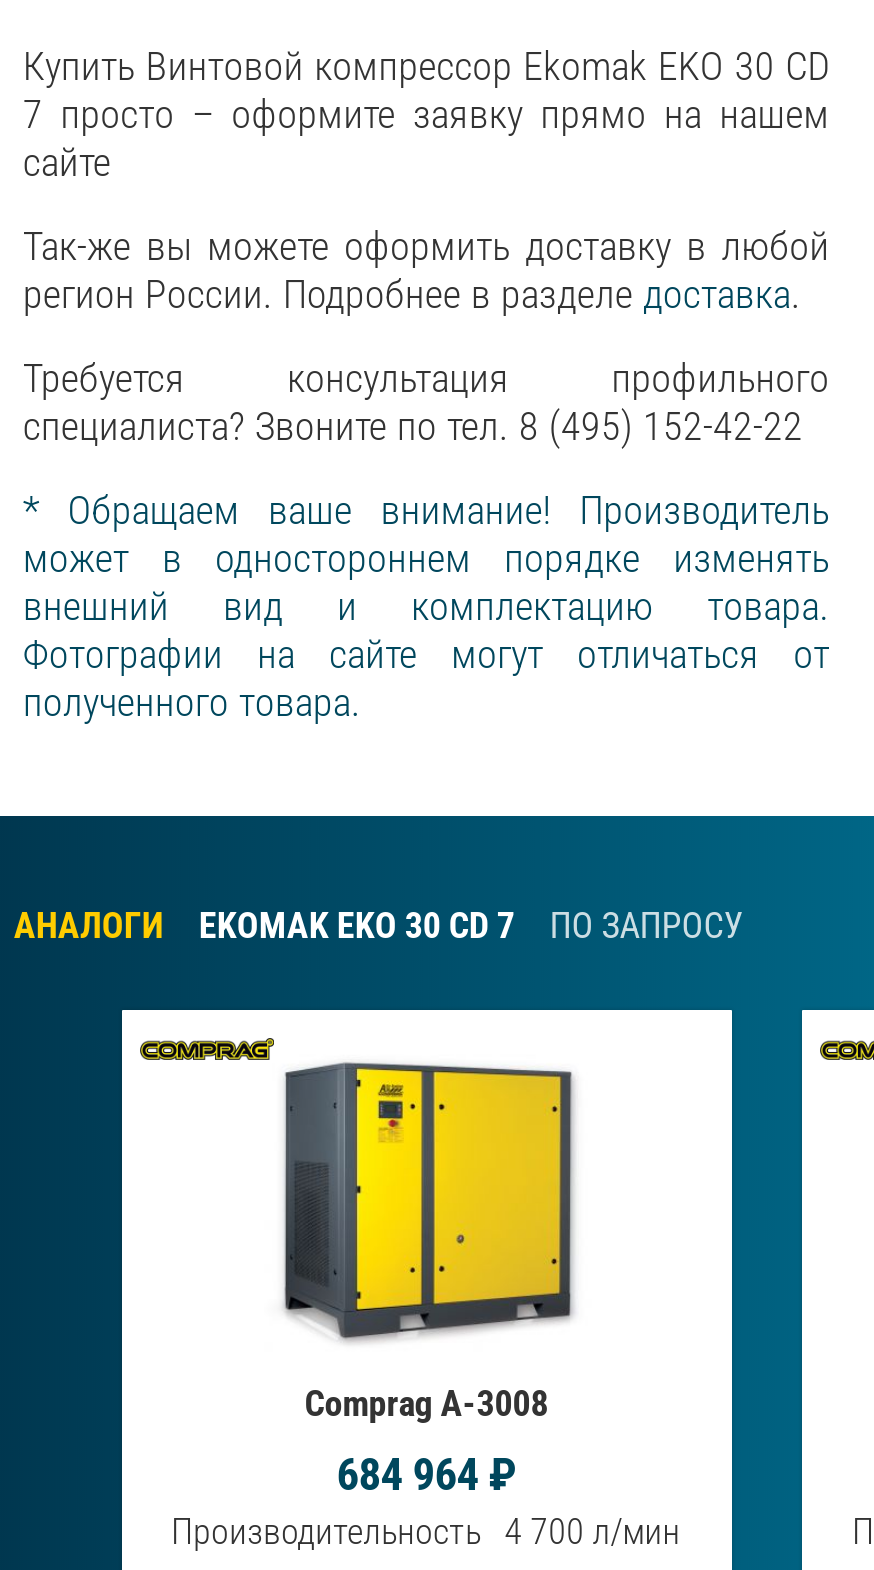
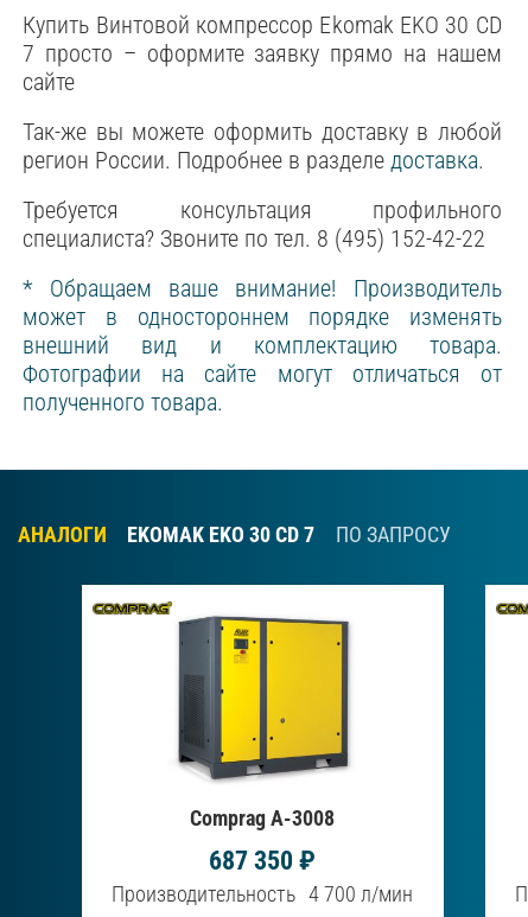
[336,1448,516,1500] 684 964 ₽ -> [209,845,316,876] 687 350 ₽

